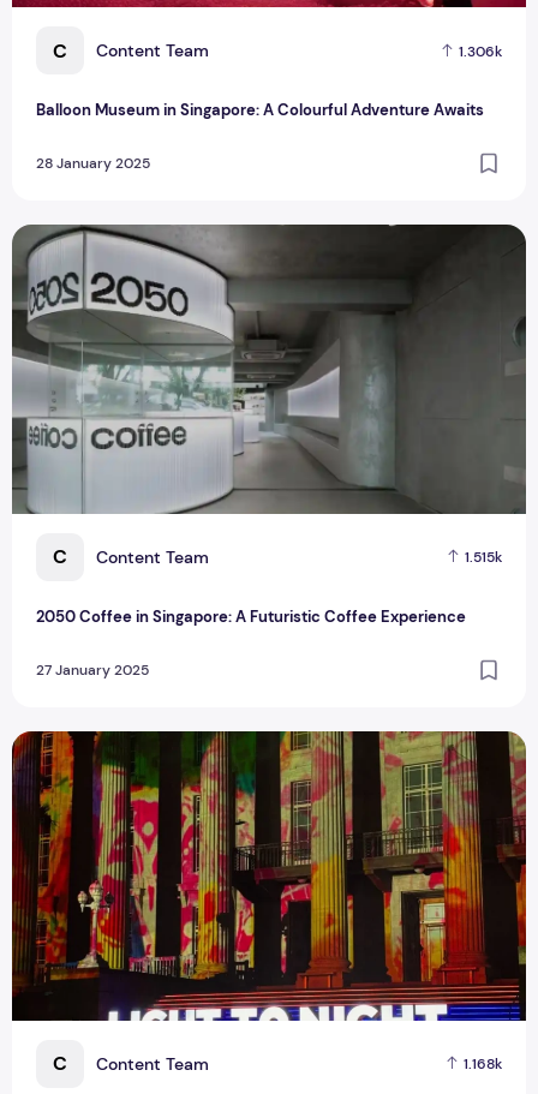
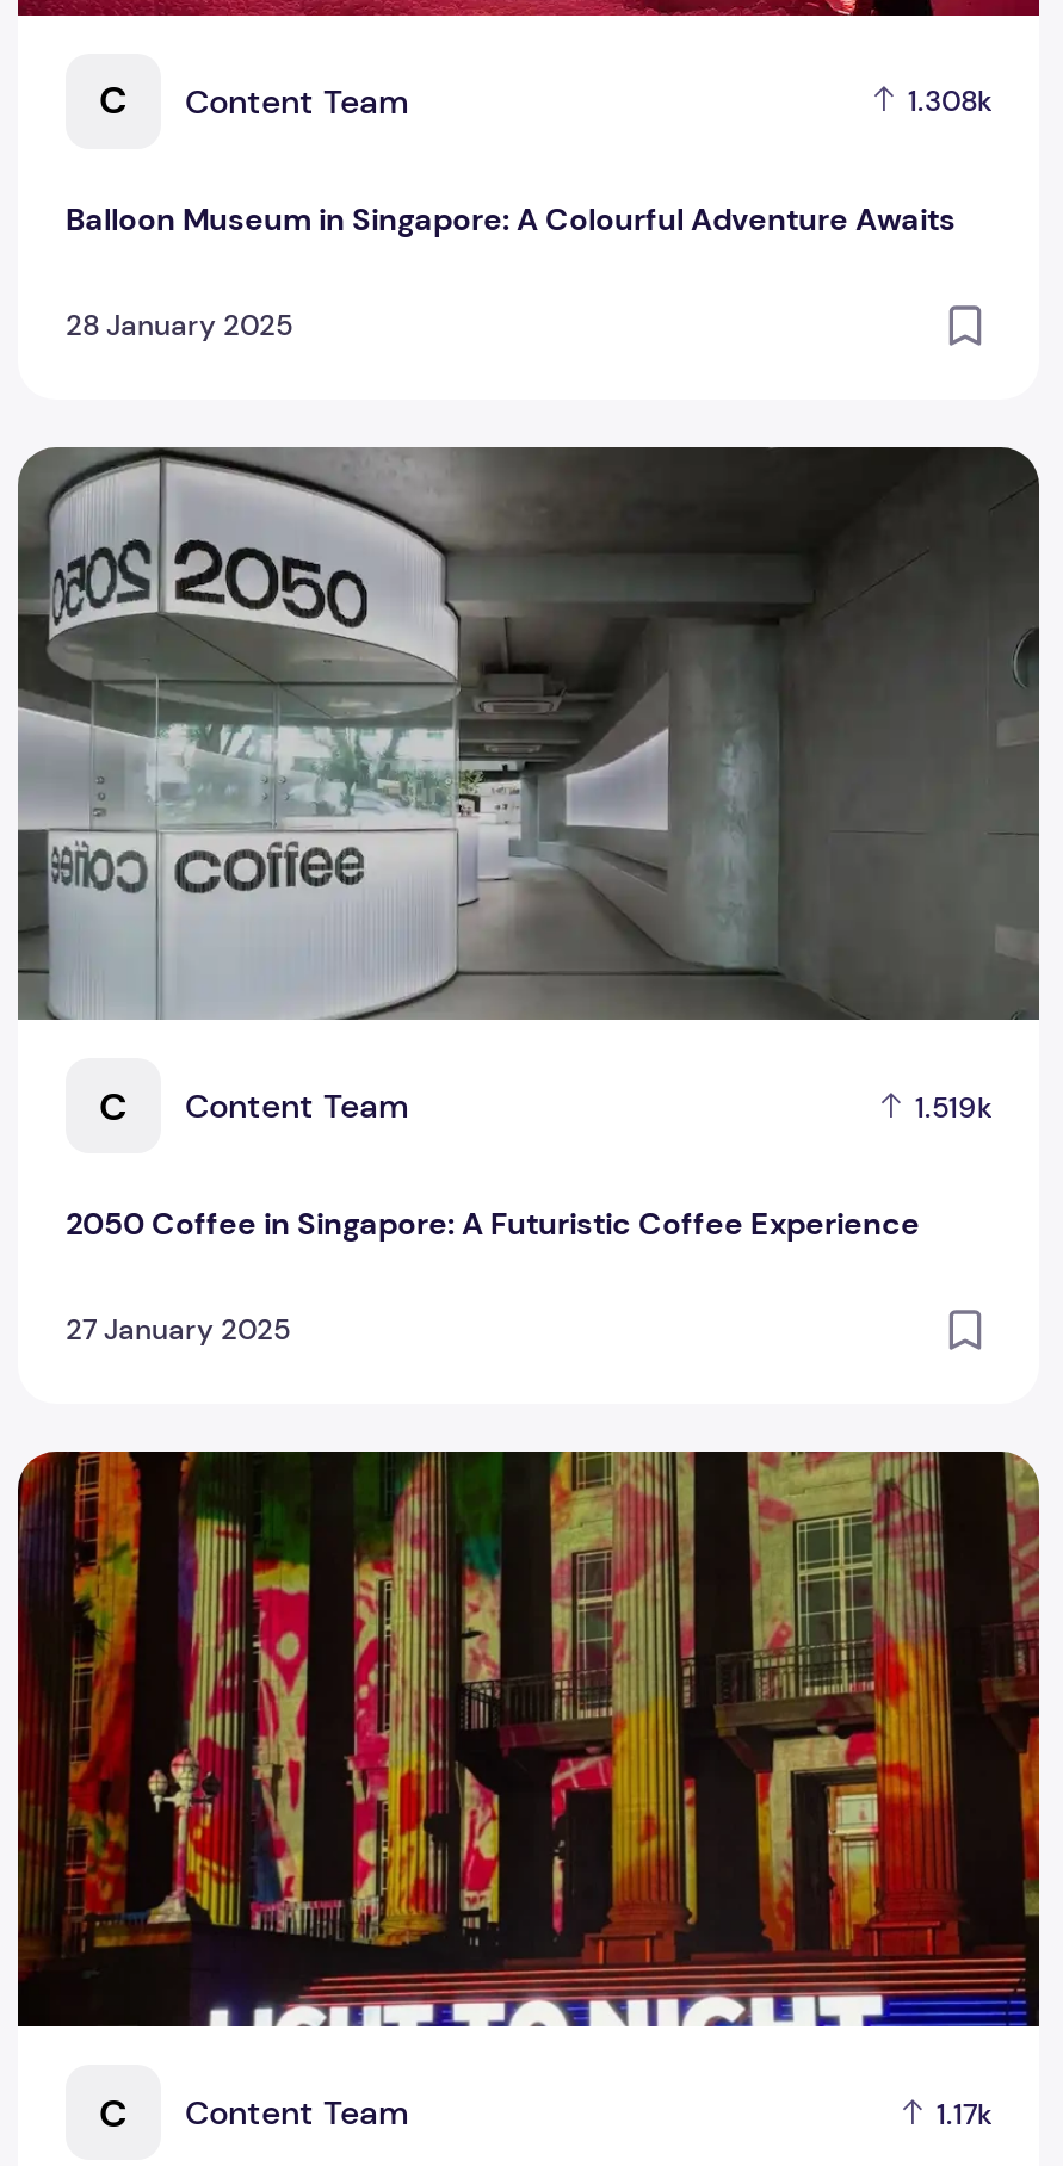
[459,41,502,61] 1.306k -> [908,82,991,120] 1.308k
[465,548,502,567] 1.515k -> [915,1088,991,1126] 1.519k
[464,1054,502,1074] 1.168k -> [937,2094,991,2133] 1.17k

